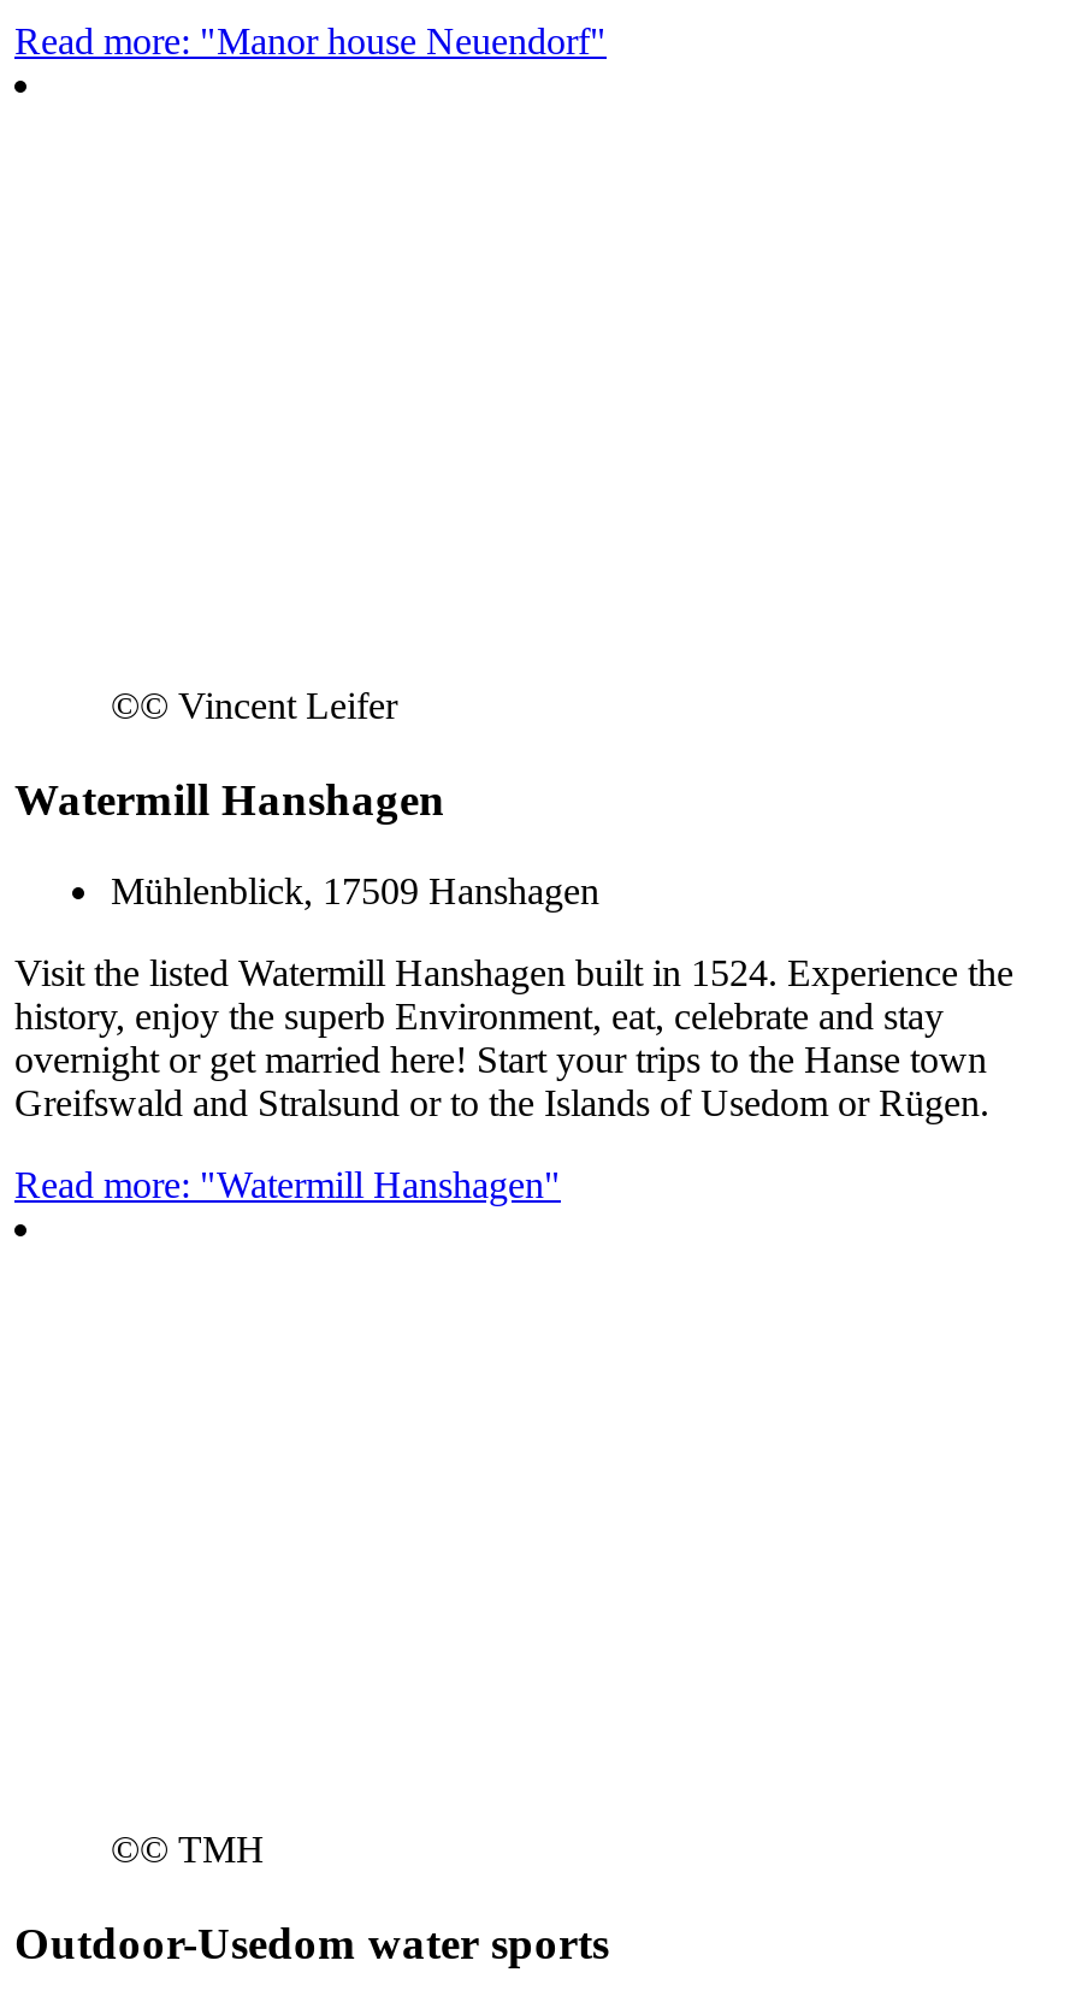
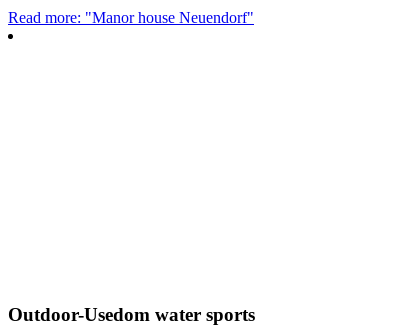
[14,685,1013,1206] ©© Vincent Leifer | Watermill Hanshagen | Mühlenblick, 17509 Hanshagen | Visit the listed Watermill Hanshagen built in 1524. Experience the | history, enjoy the superb Environment, eat, celebrate and stay | overnight or get married here! Start your trips to the Hanse town | Greifswald and Stralsund or to the Islands of Usedom or Rügen. | Read more: "Watermill Hanshagen" -> none
[111,1830,265,1871] ©© TMH -> none

